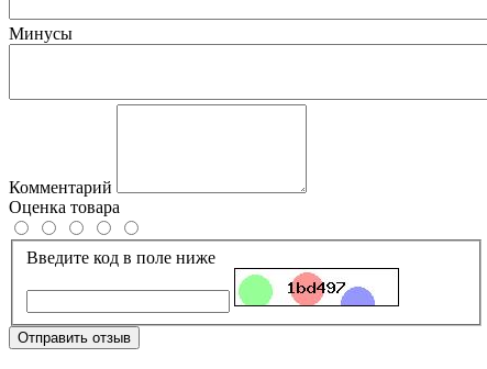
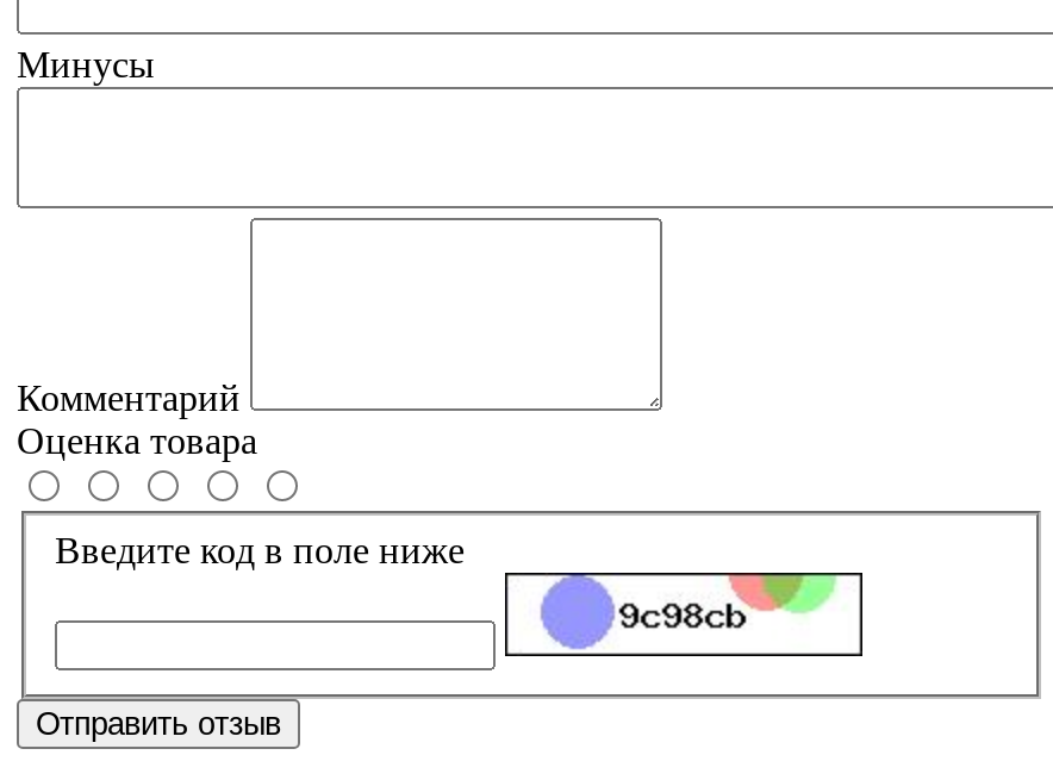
[236,268,388,306] [image] -> [512,573,841,656] [image]

